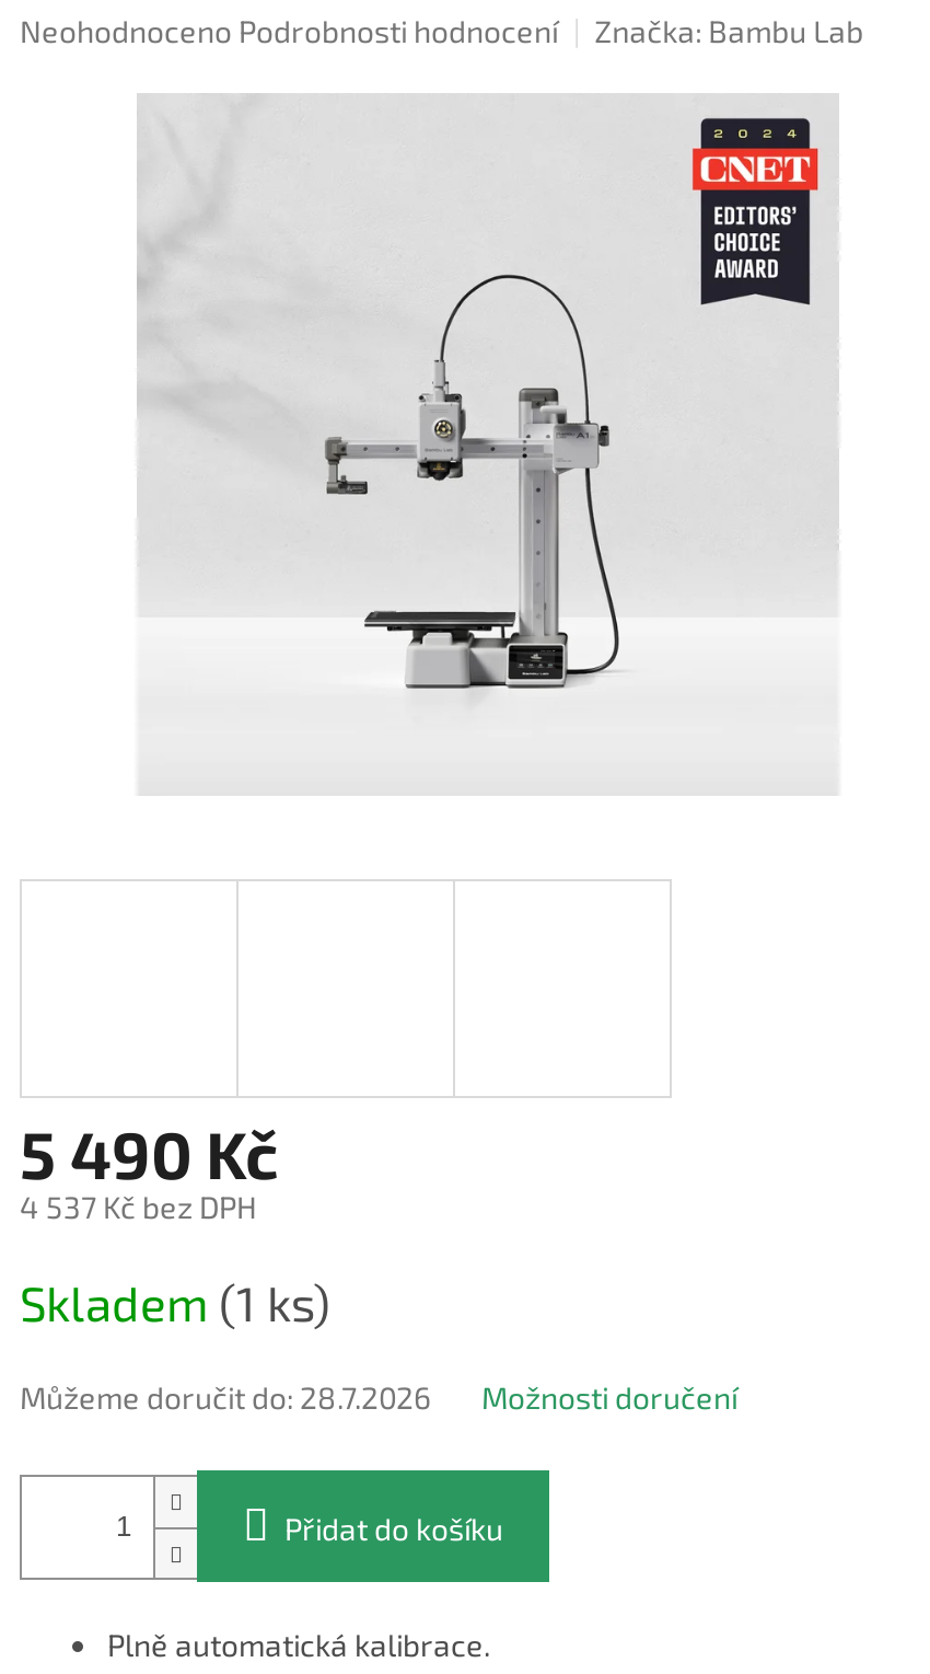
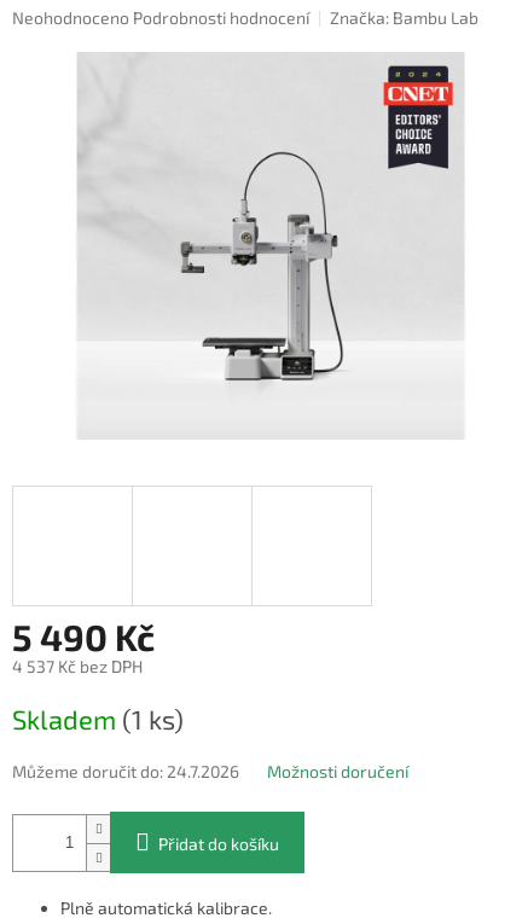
[20,1379,431,1416] Můžeme doručit do: 28.7.2026 -> [12,761,239,782] Můžeme doručit do: 24.7.2026

